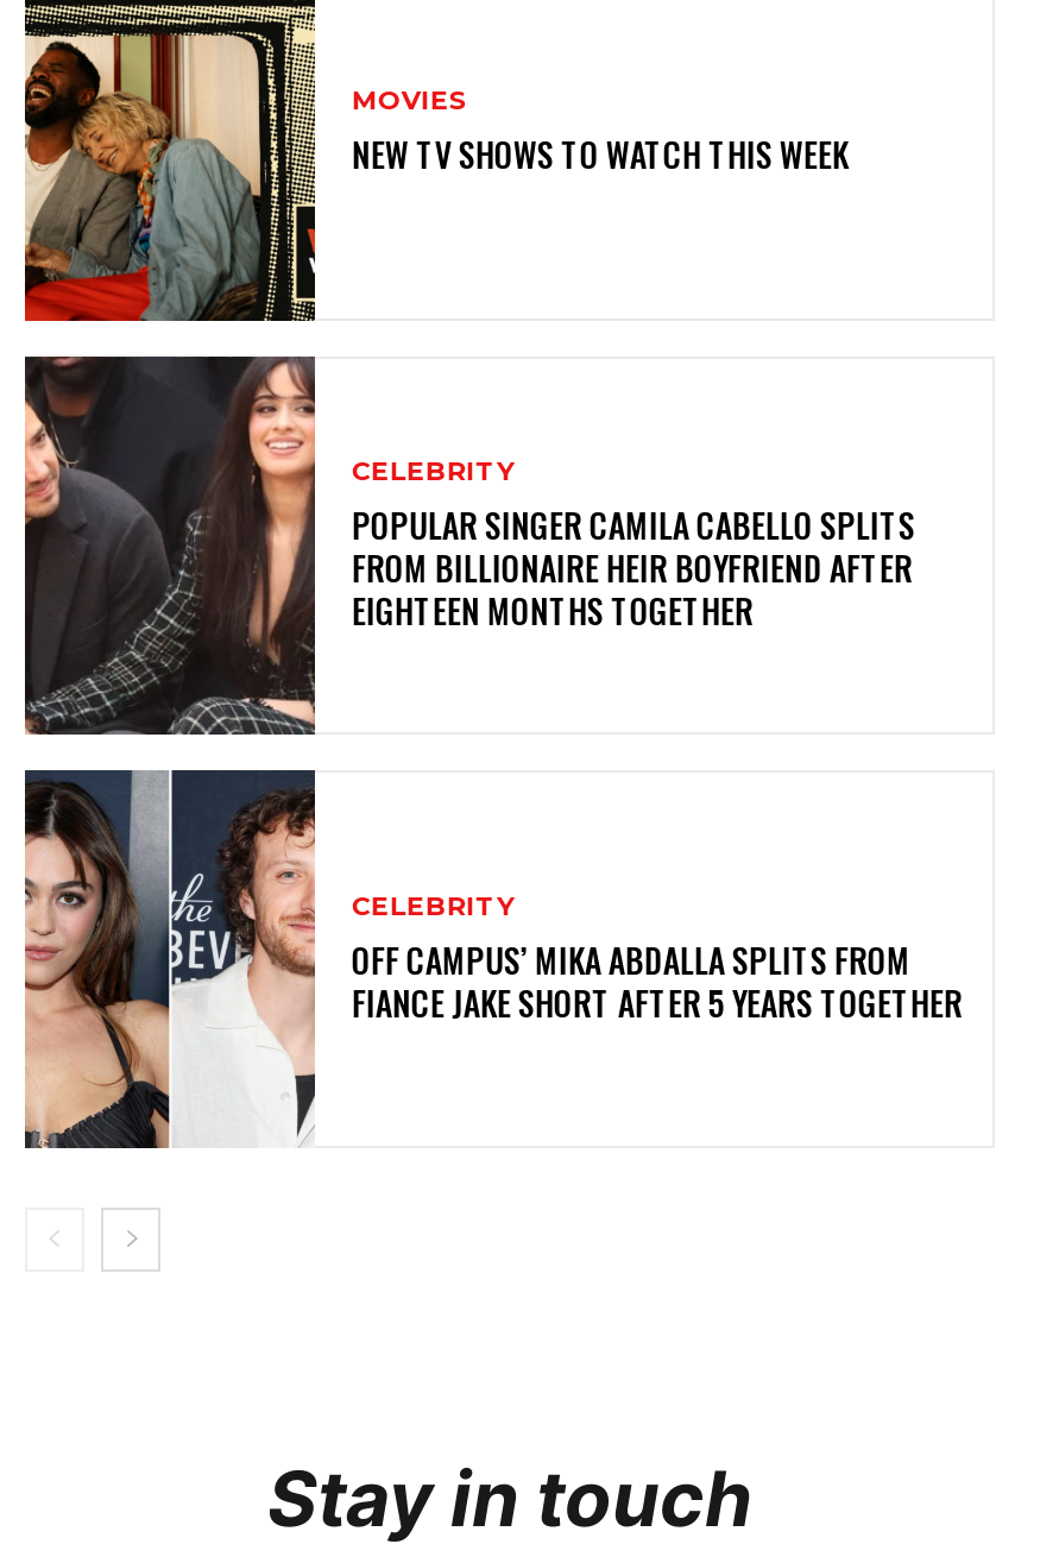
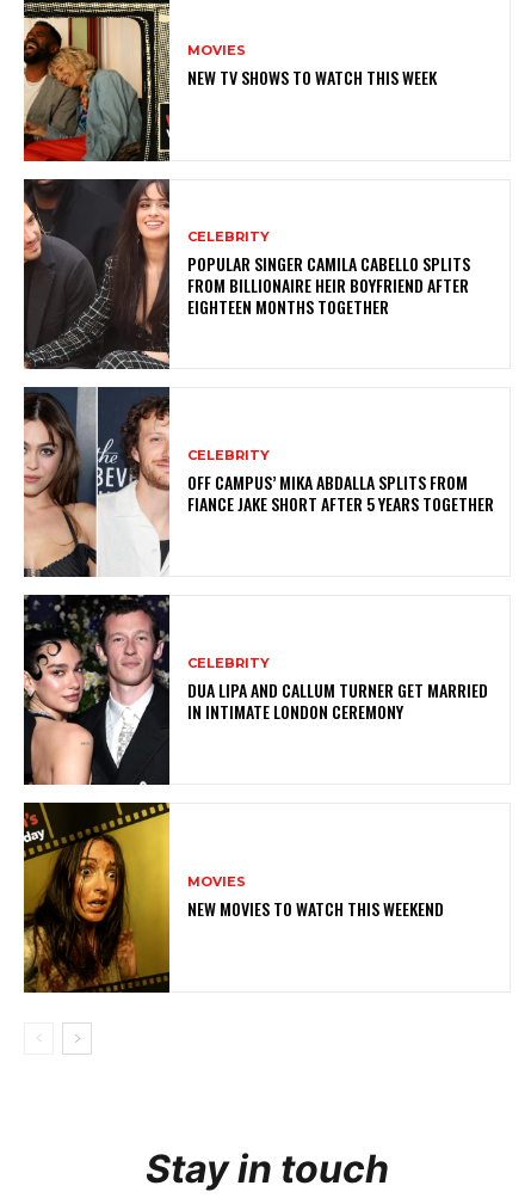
none -> [23,594,489,786] [image] | CELEBRITY | DUA LIPA AND CALLUM TURNER GET MARRIED | IN INTIMATE LONDON CEREMONY
none -> [23,801,444,994] [image] | MOVIES | NEW MOVIES TO WATCH THIS WEEKEND

